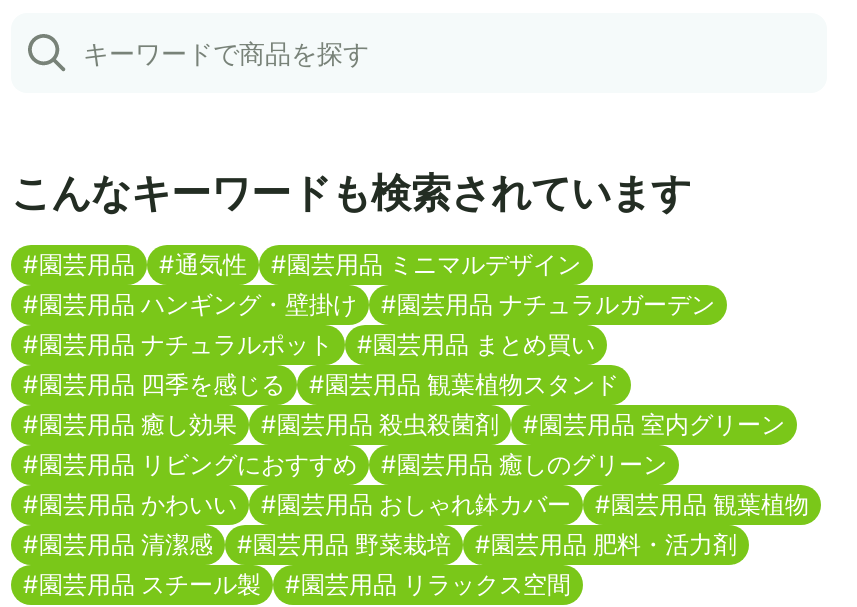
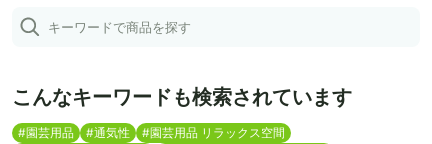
[23,249,809,599] #園芸用品 ミニマルデザイン | #園芸用品 ハンギング・壁掛け | #園芸用品 ナチュラルガーデン | #園芸用品 ナチュラルポット | #園芸用品 まとめ買い | #園芸用品 四季を感じる | #園芸用品 観葉植物スタンド | #園芸用品 癒し効果 | #園芸用品 殺虫殺菌剤 | #園芸用品 室内グリーン | #園芸用品 リビングにおすすめ | #園芸用品 癒しのグリーン | #園芸用品 かわいい | #園芸用品 おしゃれ鉢カバー | #園芸用品 観葉植物 | #園芸用品 清潔感 | #園芸用品 野菜栽培 | #園芸用品 肥料・活力剤 | #園芸用品 スチール製 -> none

